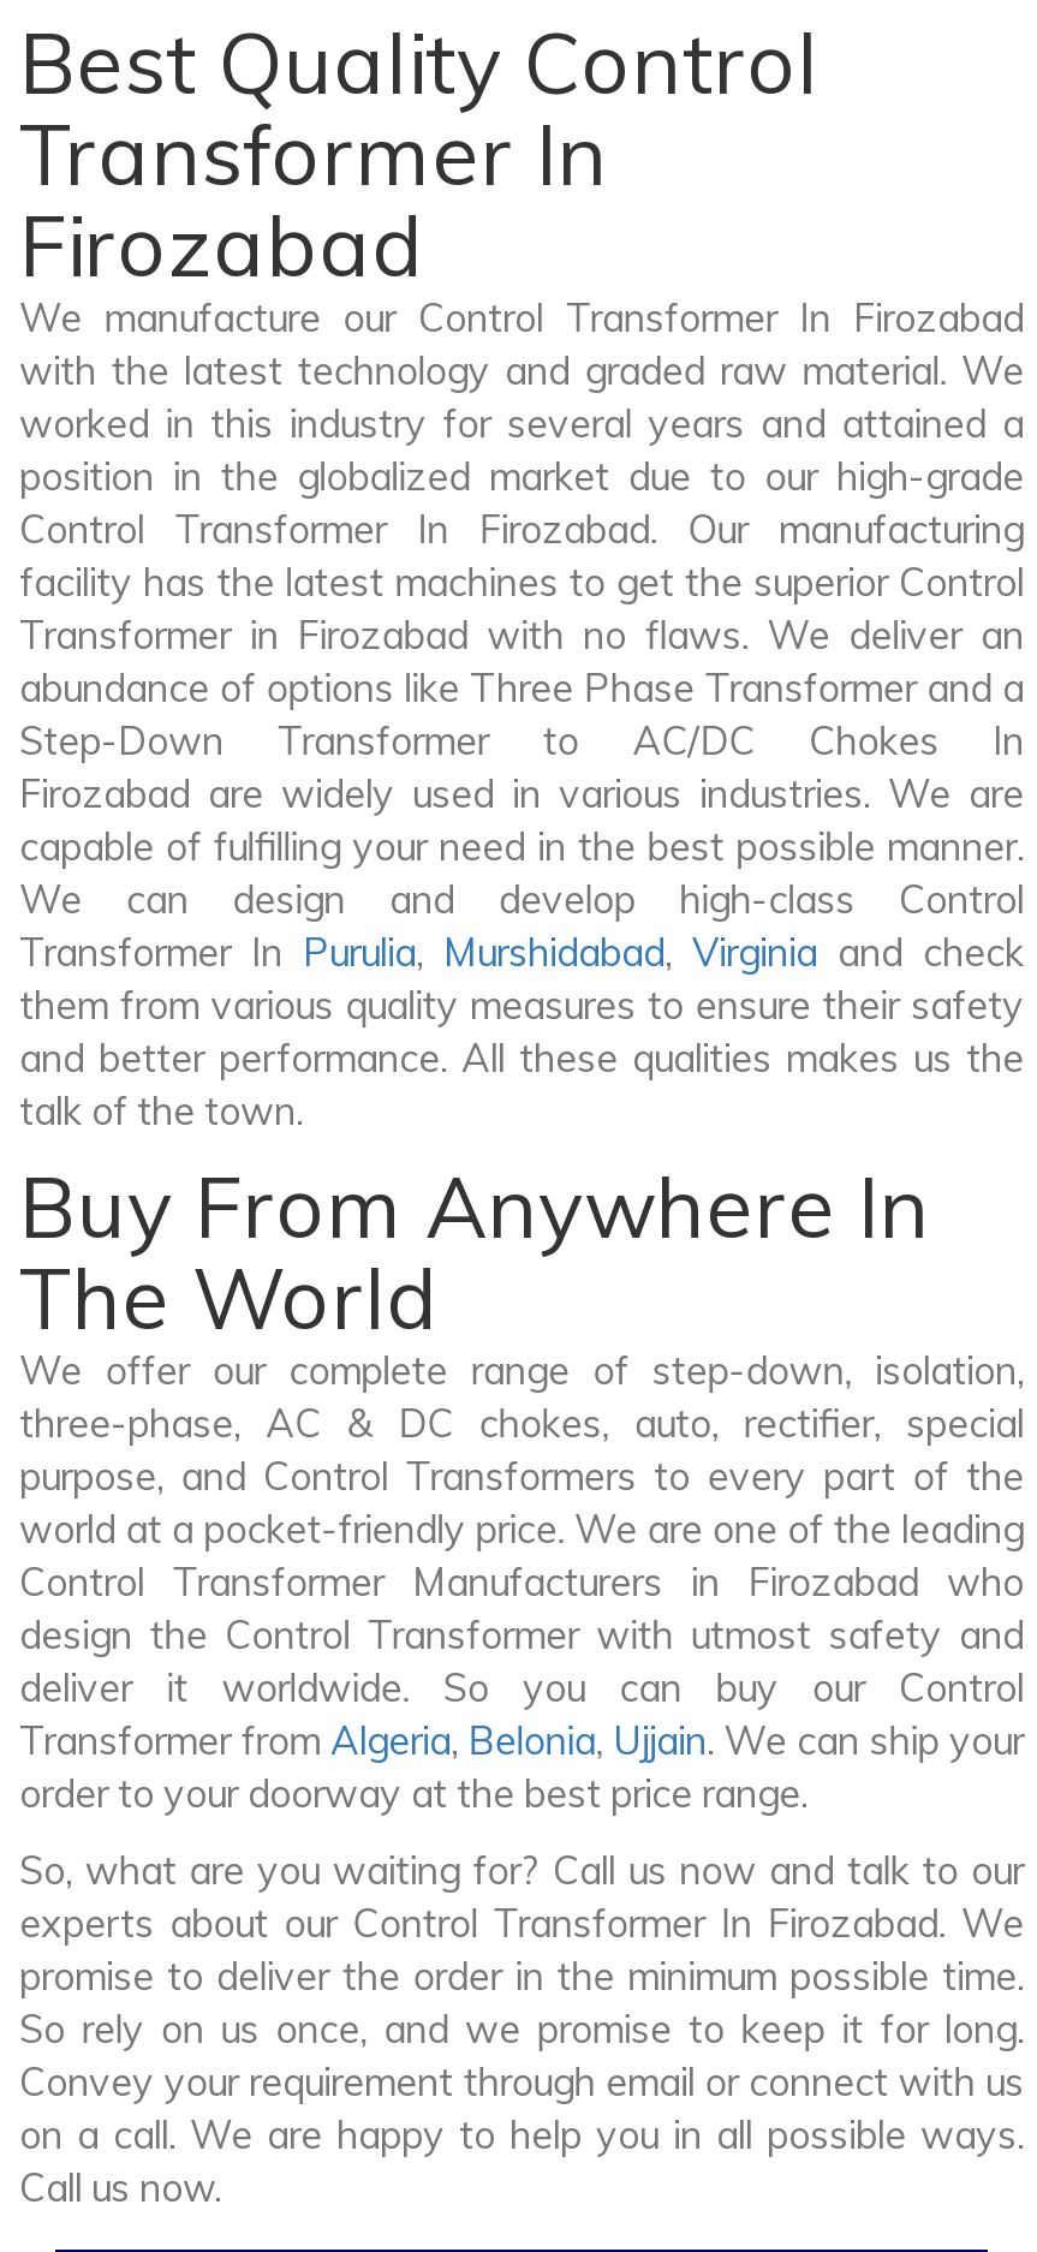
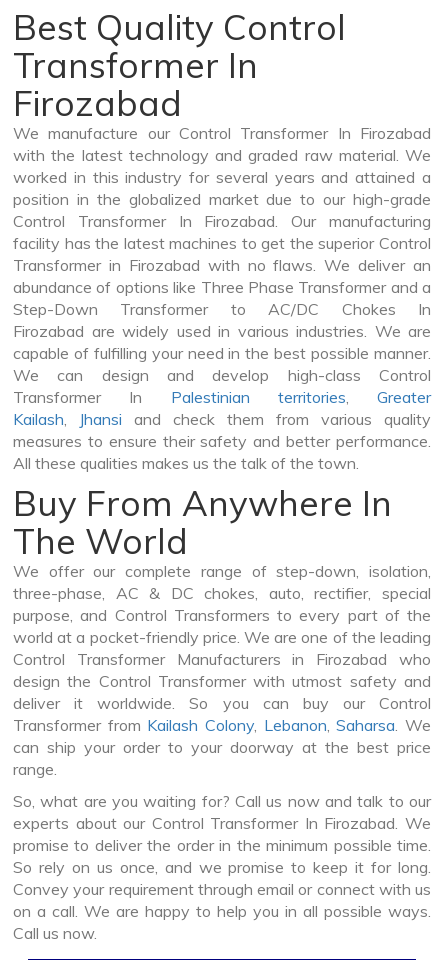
[19,929,1024,1136] Transformer In Purulia, Murshidabad, Virginia and check | them from various quality measures to ensure their safety | and better performance. All these qualities makes us the | talk of the town. -> [13,387,431,473] Transformer In Palestinian territories, Greater | Kailash, Jhansi and check them from various quality | measures to ensure their safety and better performance. | All these qualities makes us the talk of the town.
[19,1717,1024,1818] Transformer from Algeria, Belonia, Ujjain. We can ship your | order to your doorway at the best price range. -> [13,715,431,779] Transformer from Kailash Colony, Lebanon, Saharsa. We | can ship your order to your doorway at the best price | range.

